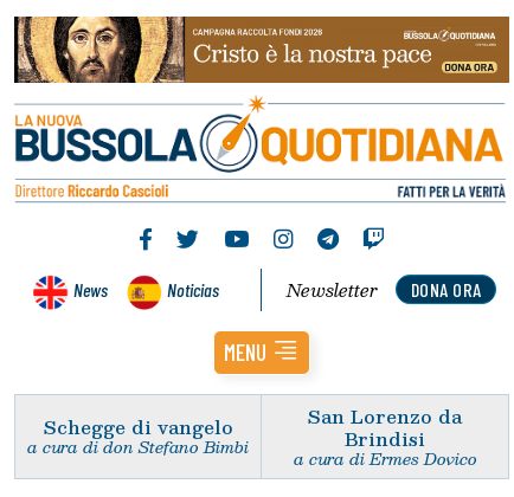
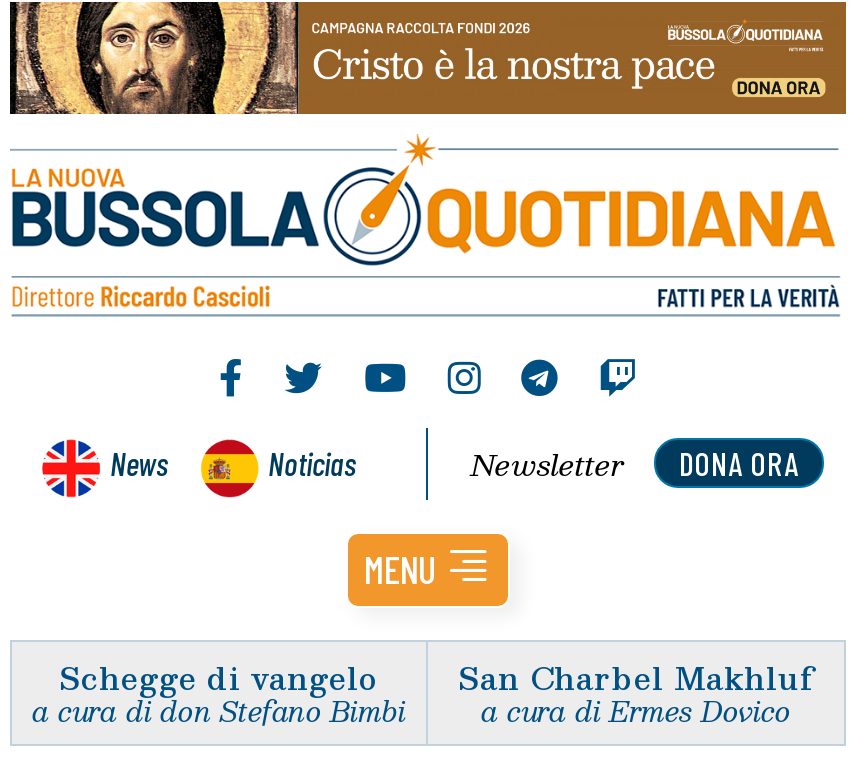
[308,401,462,453] San Lorenzo da | Brindisi -> [458,651,814,701] San Charbel Makhluf

